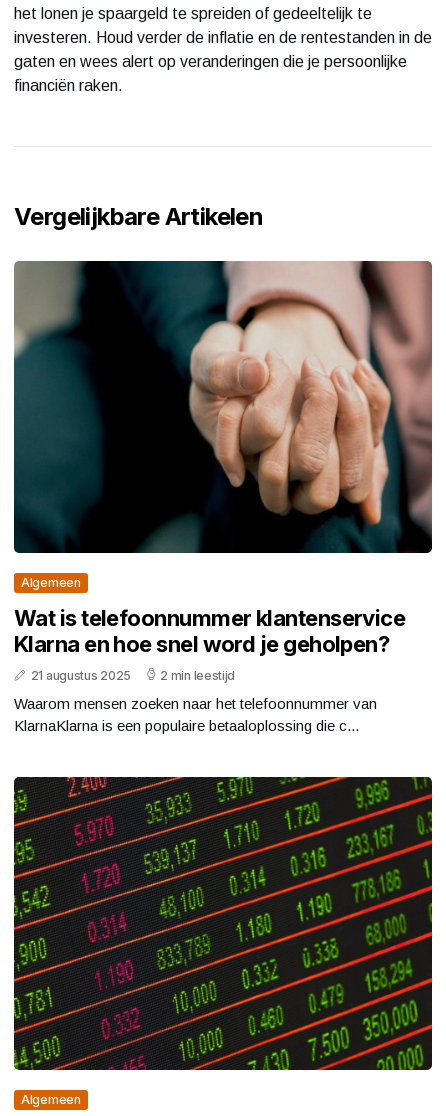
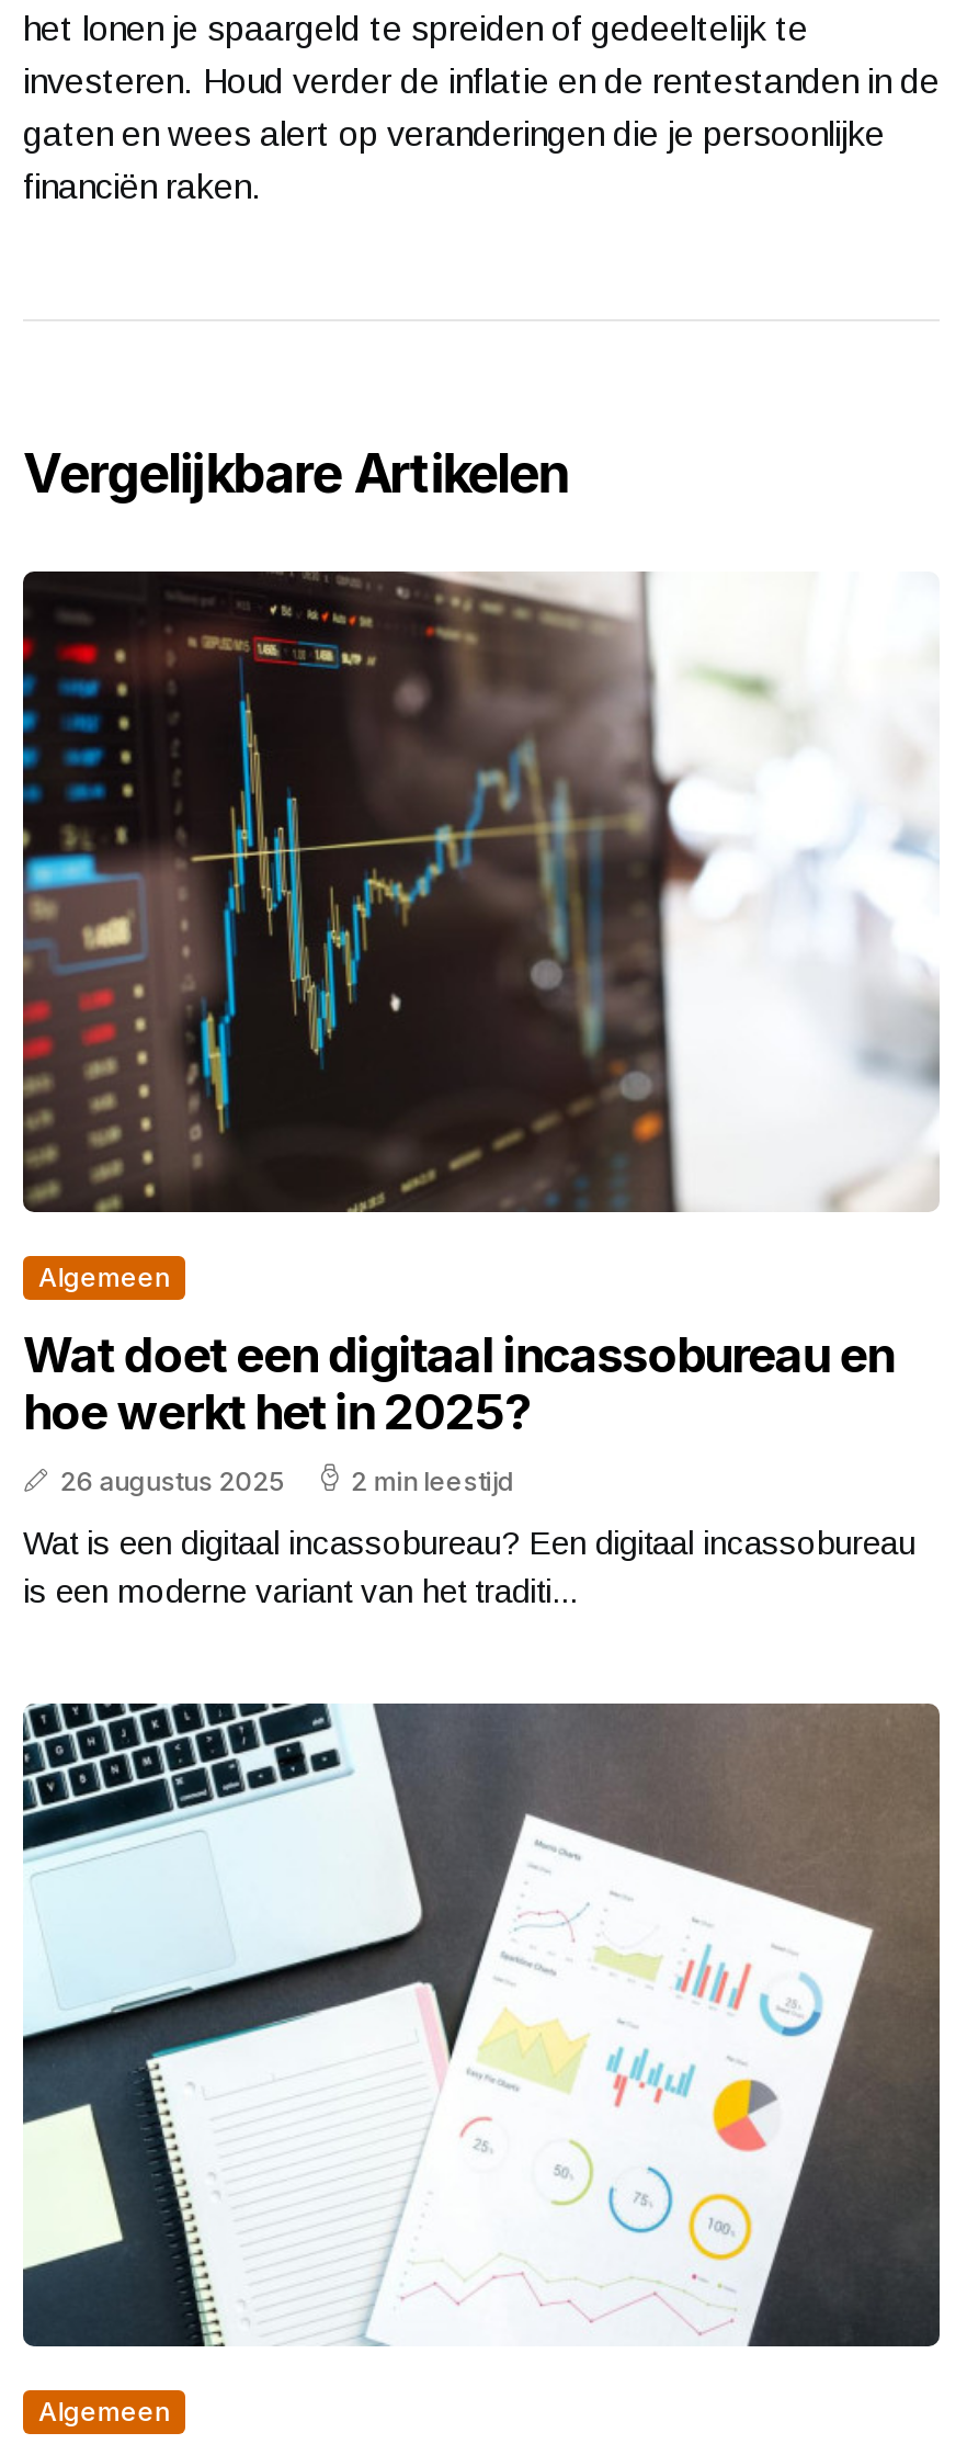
[13,260,433,554] [image] -> [21,569,940,1214] [image]
[14,605,405,683] Wat is telefoonnummer klantenservice | Klarna en hoe snel word je geholpen? | 21 augustus 2025 -> [23,1327,894,1498] Wat doet een digitaal incassobureau en | hoe werkt het in 2025? | 26 augustus 2025
[14,695,377,734] Waarom mensen zoeken naar het telefoonnummer van | KlarnaKlarna is een populaire betaaloplossing die c... -> [23,1524,915,1610] Wat is een digitaal incassobureau? Een digitaal incassobureau | is een moderne variant van het traditi...
[13,776,433,1071] [image] -> [21,1701,942,2349] [image]

